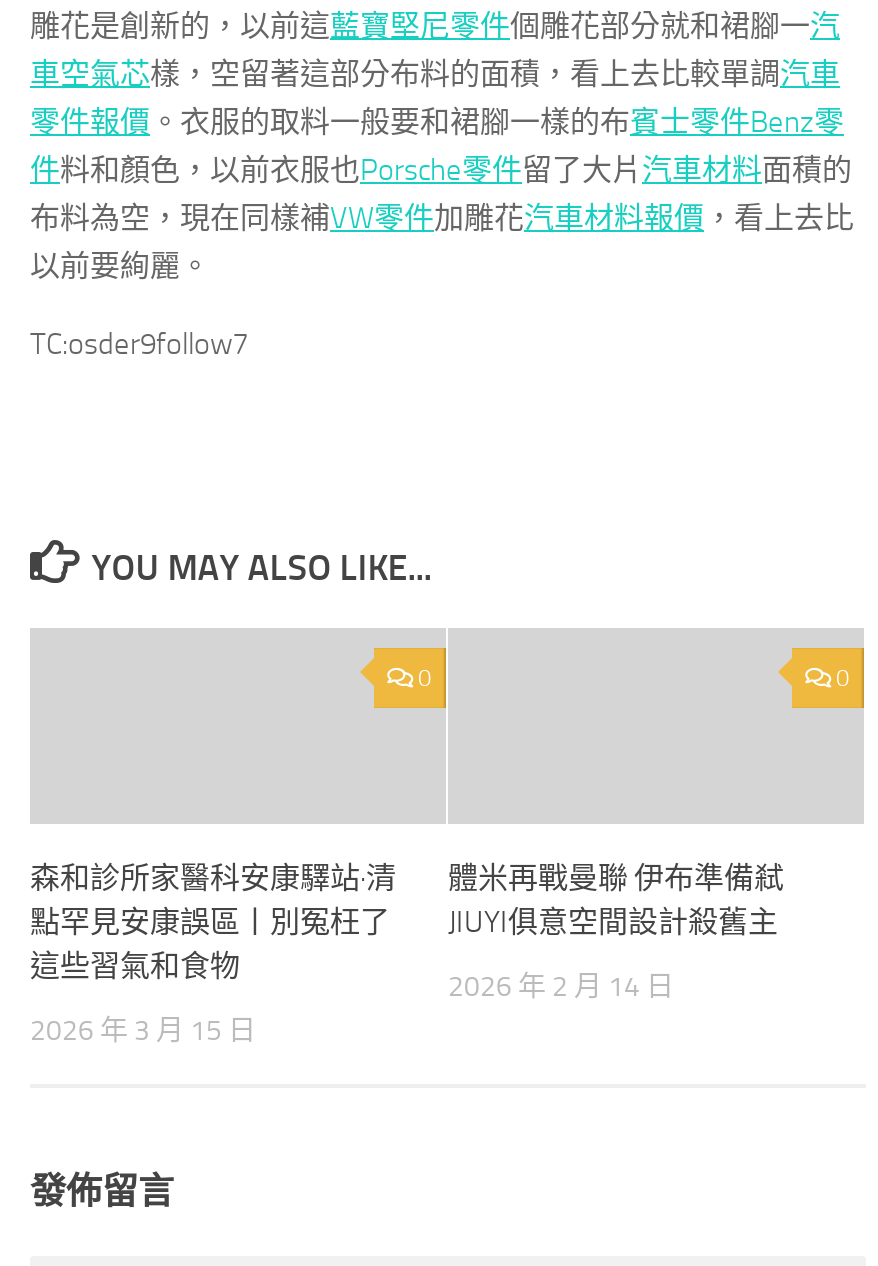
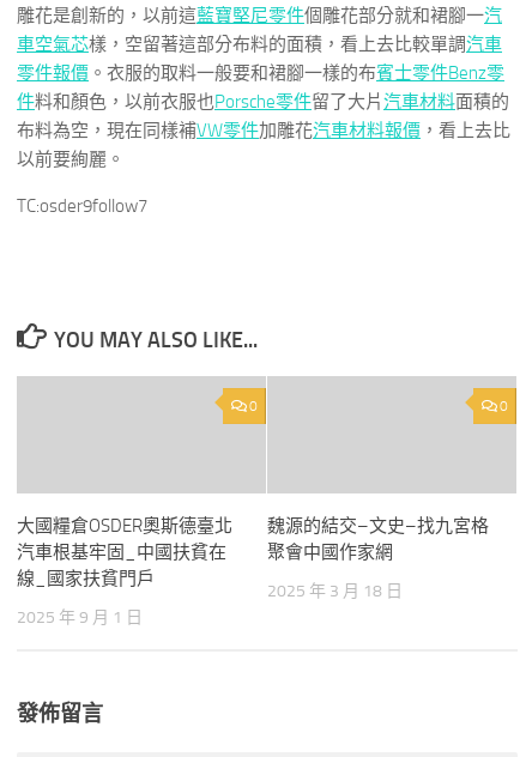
[30,860,396,984] 森和診所家醫科安康驛站·清 | 點罕見安康誤區丨別冤枉了 | 這些習氣和食物 -> [17,515,232,589] 大國糧倉OSDER奧斯德臺北 | 汽車根基牢固_中國扶貧在 | 線_國家扶貧門戶
[448,860,784,940] 體米再戰曼聯 伊布準備弒 | JIUYI俱意空間設計殺舊主 -> [267,515,489,563] 魏源的結交–文史–找九宮格 | 聚會中國作家網
[448,970,674,1004] 2026 年 2 月 14 日 -> [267,581,403,601] 2025 年 3 月 18 日
[30,1014,256,1048] 2026 年 3 月 15 日 -> [17,607,143,628] 2025 年 9 月 1 日

